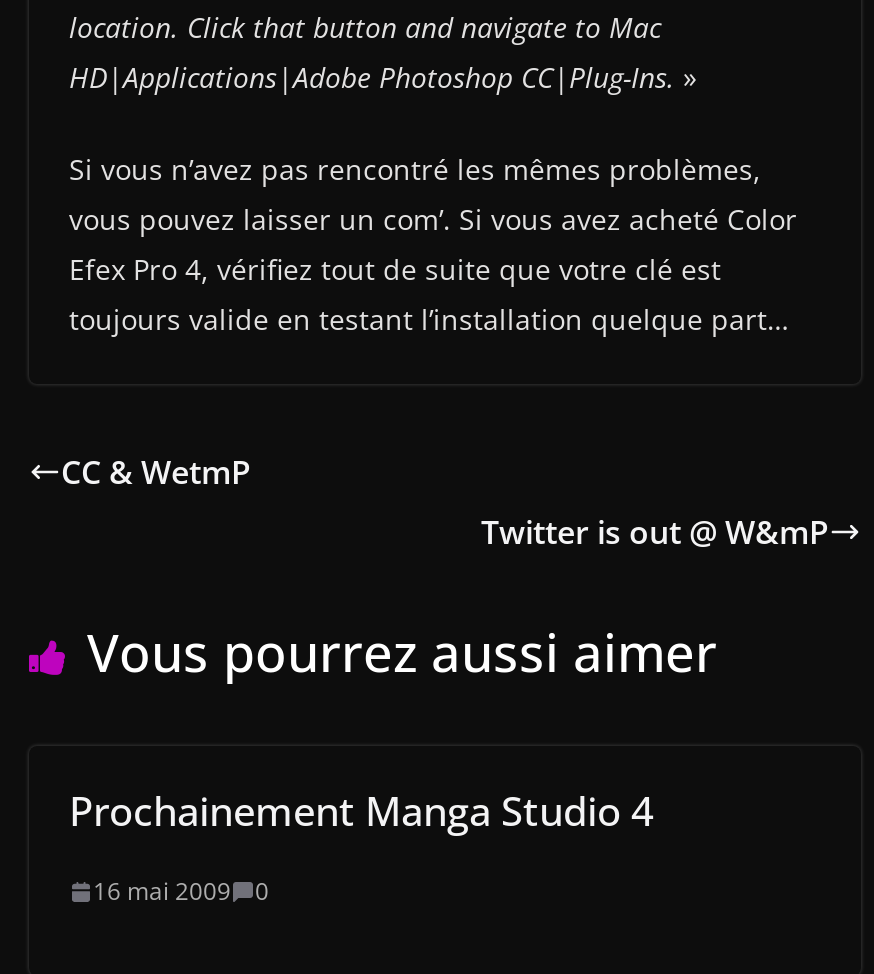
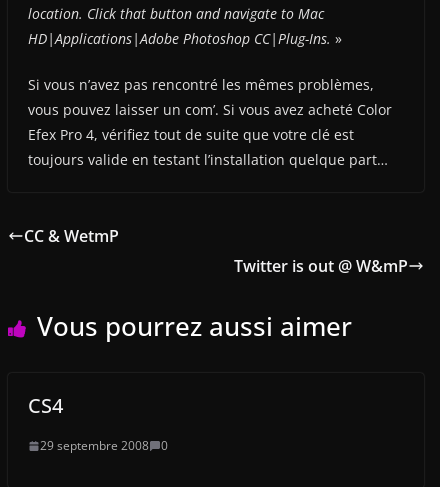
[69,784,653,838] Prochainement Manga Studio 4 -> [28,392,63,419] CS4
[93,874,269,908] 16 mai 2009 0 -> [40,437,168,454] 29 septembre 2008 0

